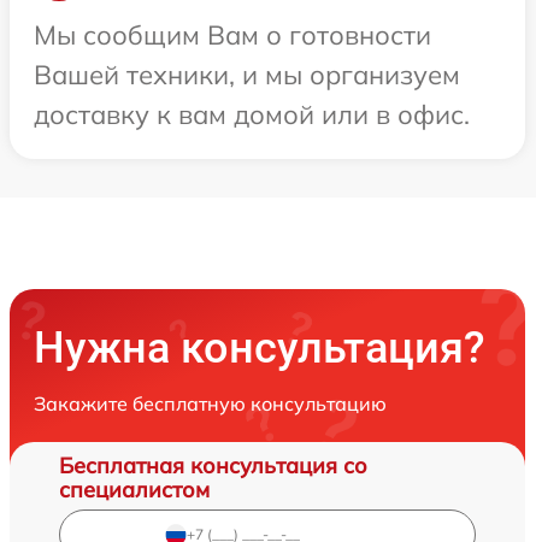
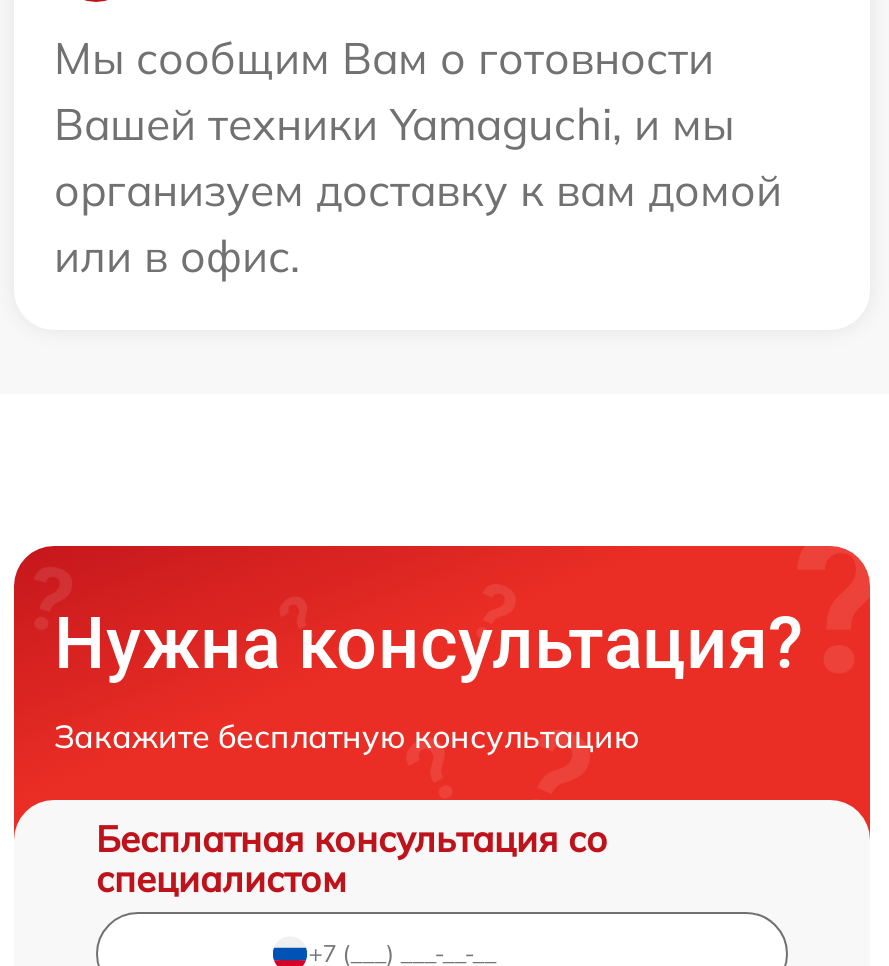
[34,57,470,131] Вашей техники, и мы организуем | доставку к вам домой или в офис. -> [54,95,782,283] Вашей техники Yamaguchi, и мы | организуем доставку к вам домой | или в офис.

